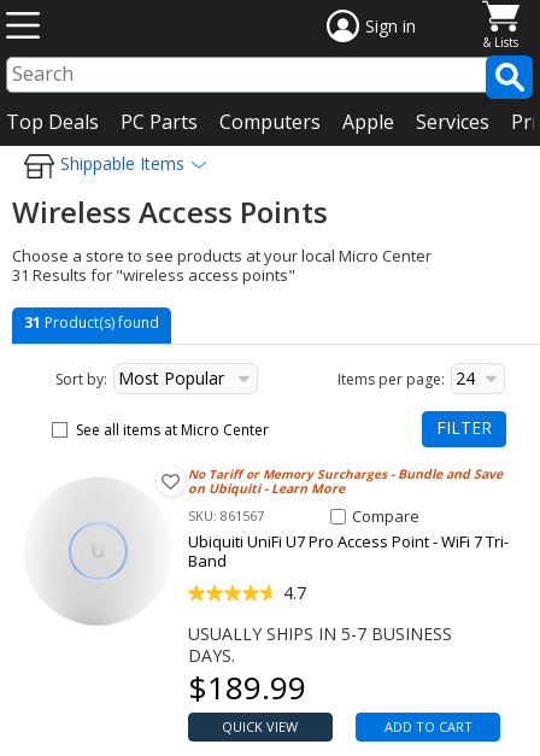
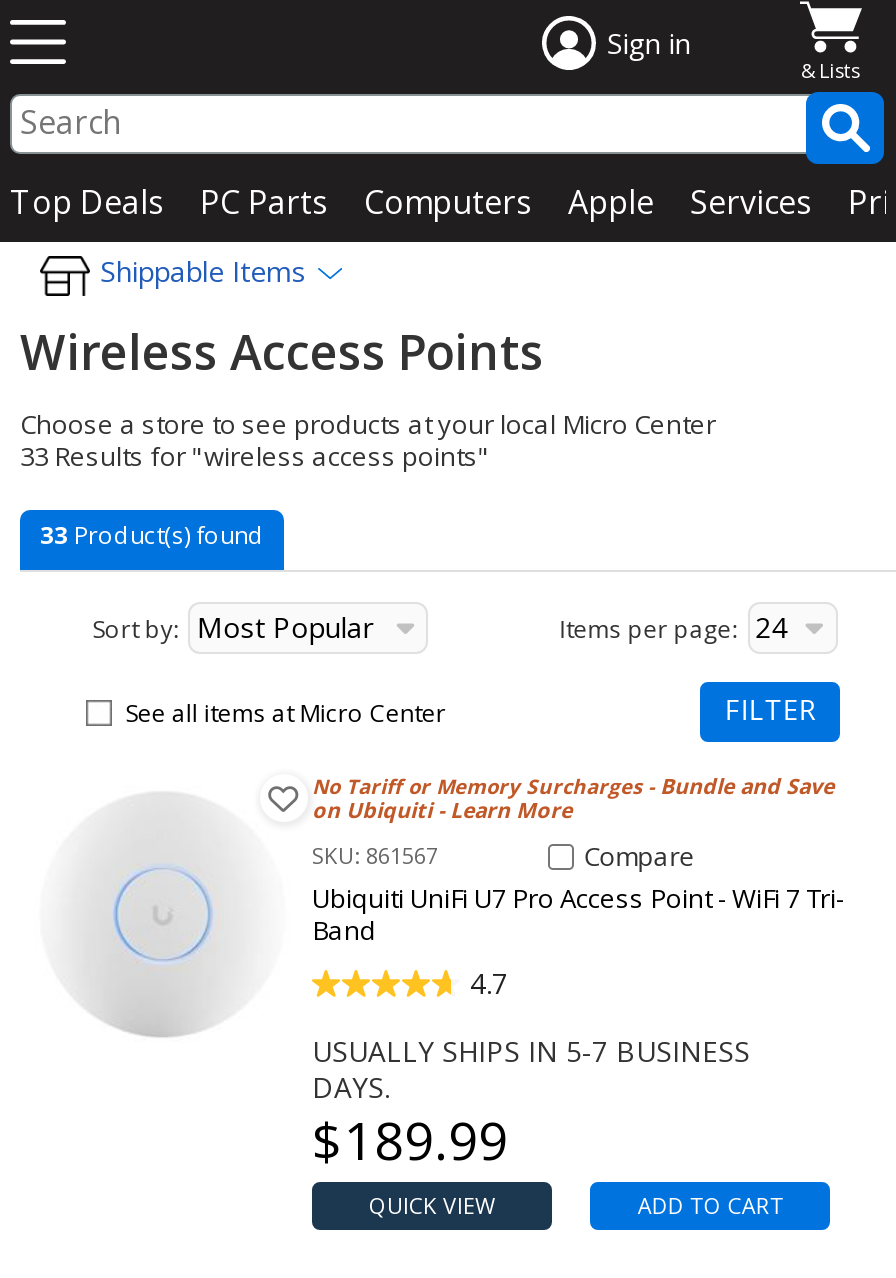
[12,264,295,286] 31 Results for "wireless access points" -> [20,438,490,474] 33 Results for "wireless access points"
[24,312,159,333] 31 Product(s) found -> [40,518,264,552] 33 Product(s) found

